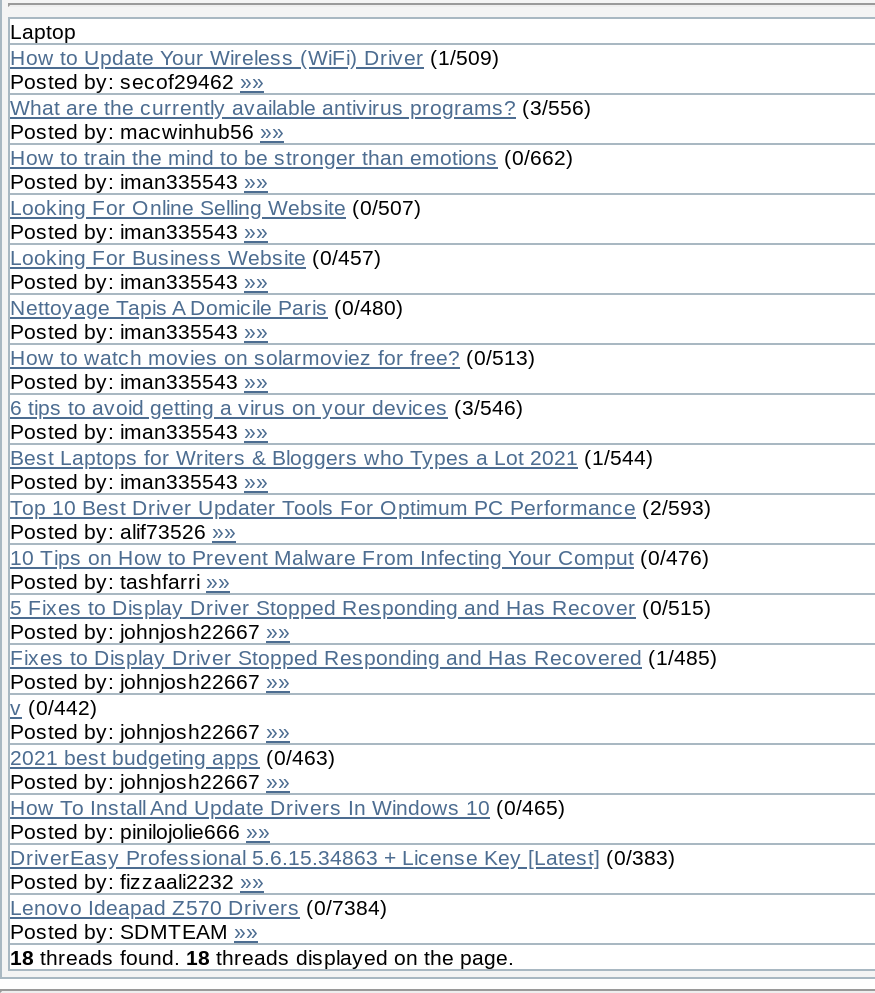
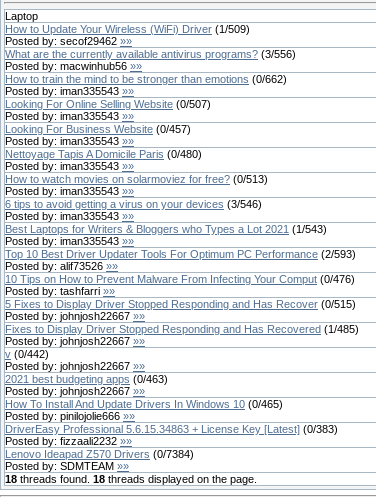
[10,445,654,469] Best Laptops for Writers & Bloggers who Types a Lot 2021 (1 / 544) -> [5,223,327,235] Best Laptops for Writers & Bloggers who Types a Lot 2021 (1 / 543)

